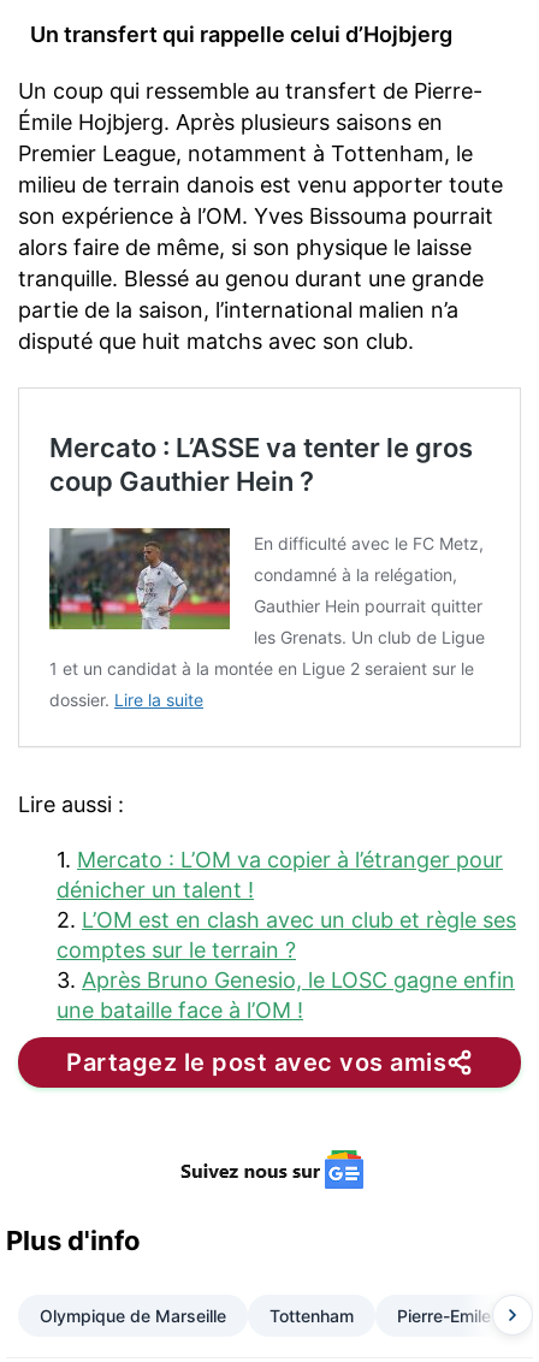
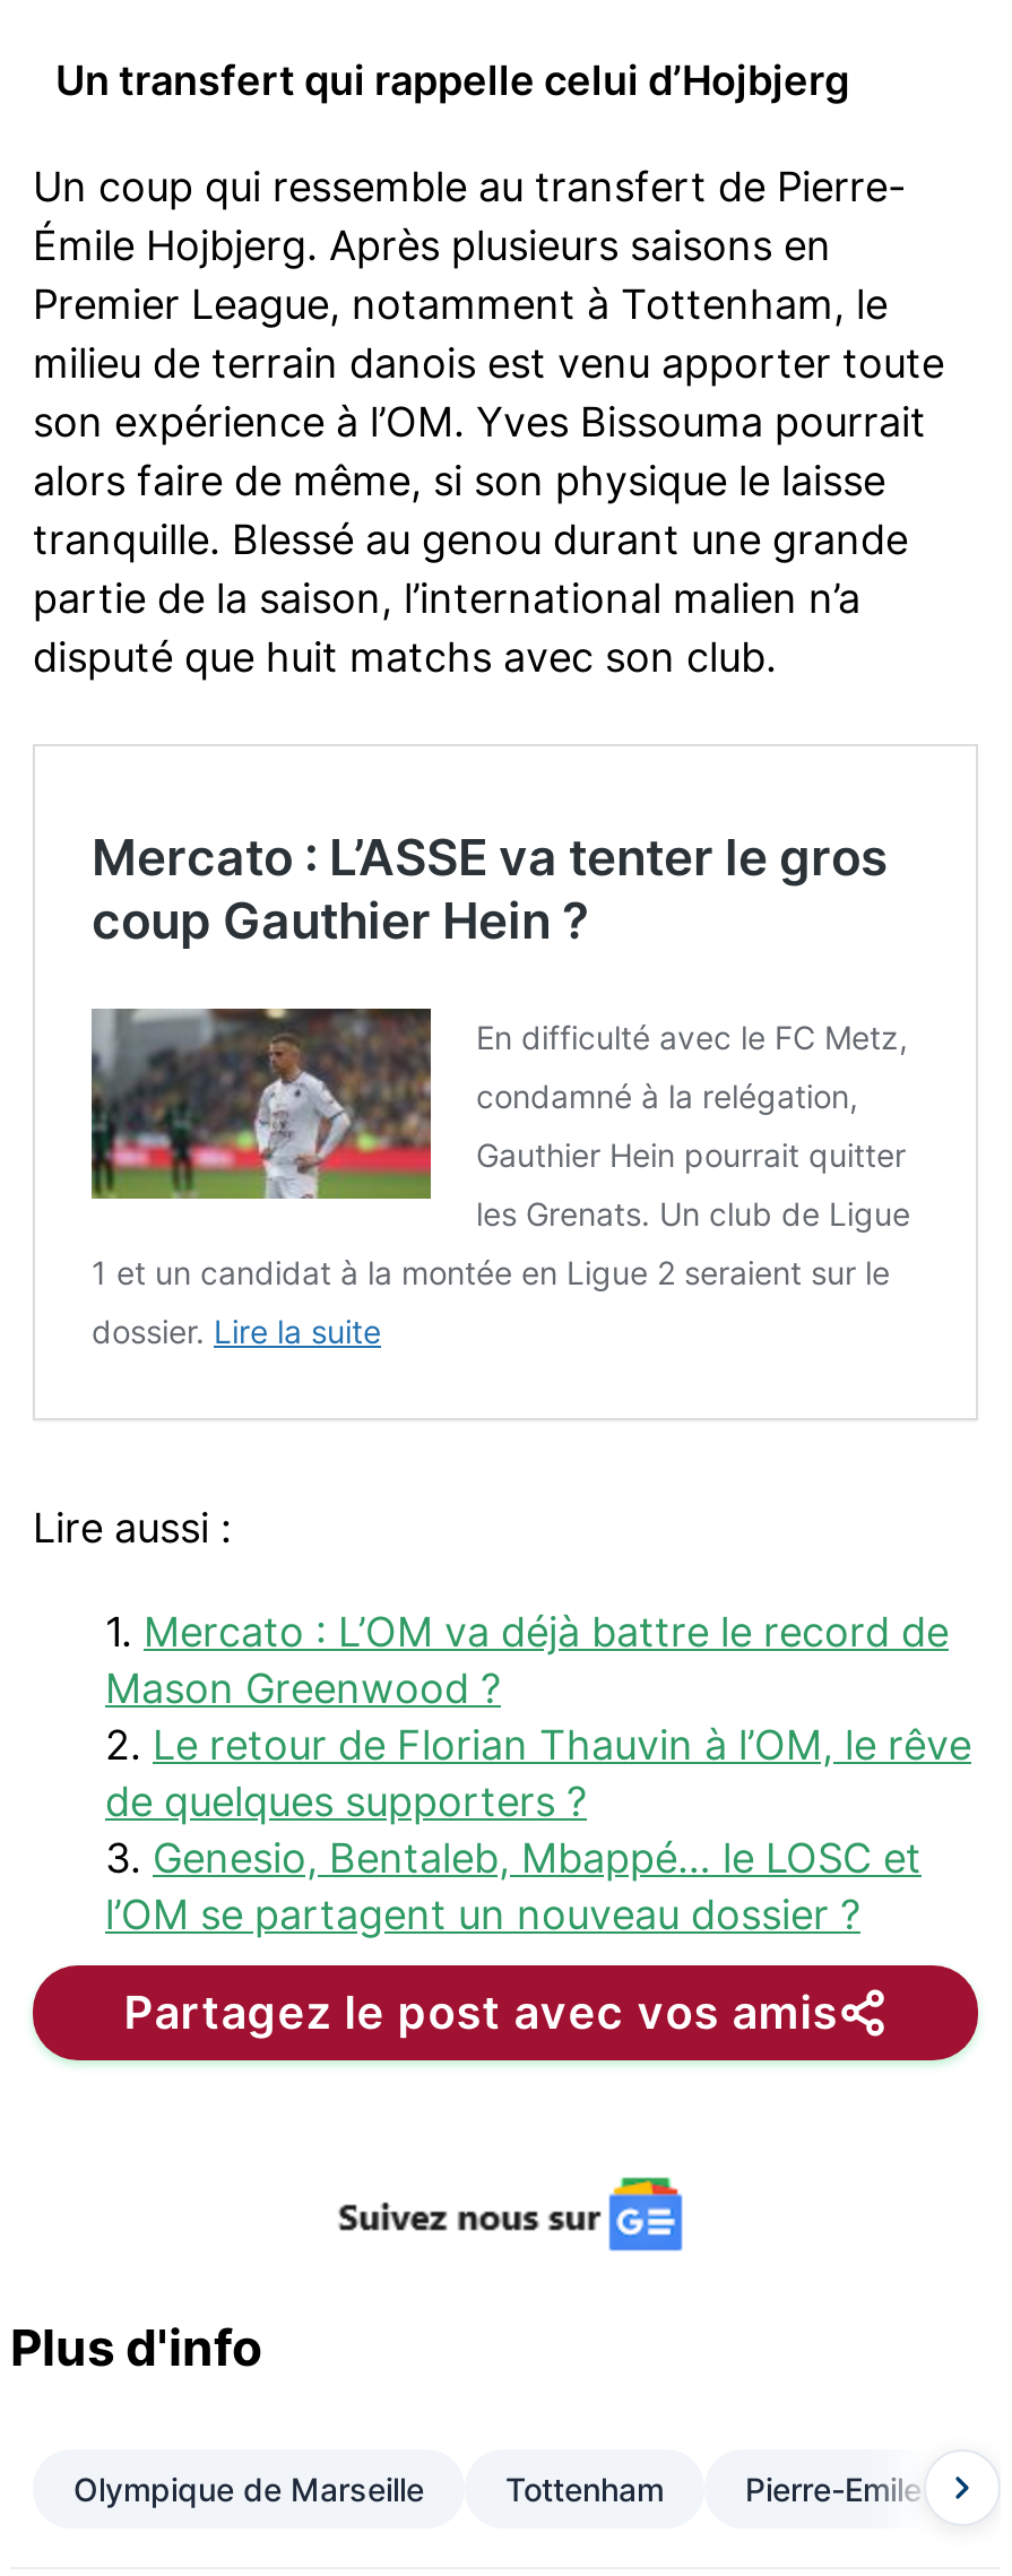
[57,847,516,1023] 1. Mercato : L’OM va copier à l’étranger pour | dénicher un talent ! | 2. L’OM est en clash avec un club et règle ses | comptes sur le terrain ? | 3. Après Bruno Genesio, le LOSC gagne enfin | une bataille face à l’OM ! -> [105,1608,971,1938] 1. Mercato : L’OM va déjà battre le record de | Mason Greenwood ? | 2. Le retour de Florian Thauvin à l’OM, le rêve | de quelques supporters ? | 3. Genesio, Bentaleb, Mbappé… le LOSC et | l’OM se partagent un nouveau dossier ?

